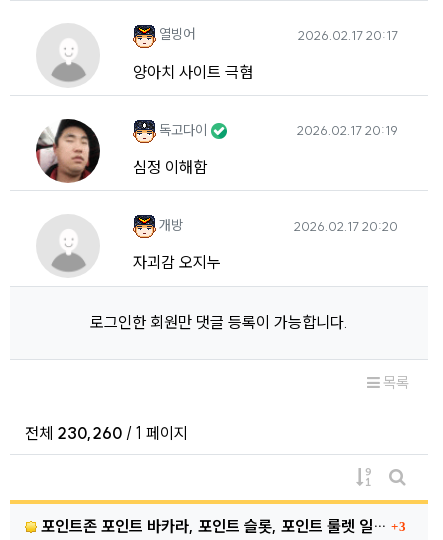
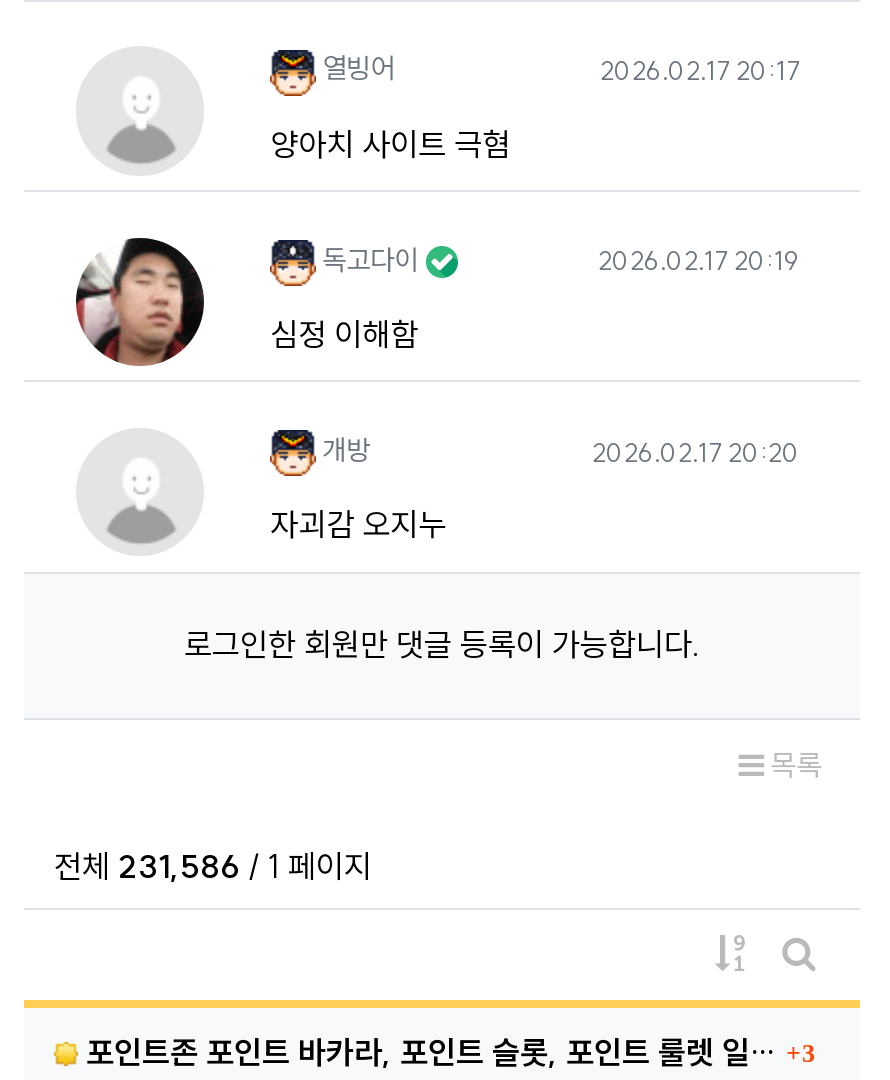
[25,423,188,443] 전체 230,260 / 1 페이지 -> [54,846,372,886] 전체 231,586 / 1 페이지

